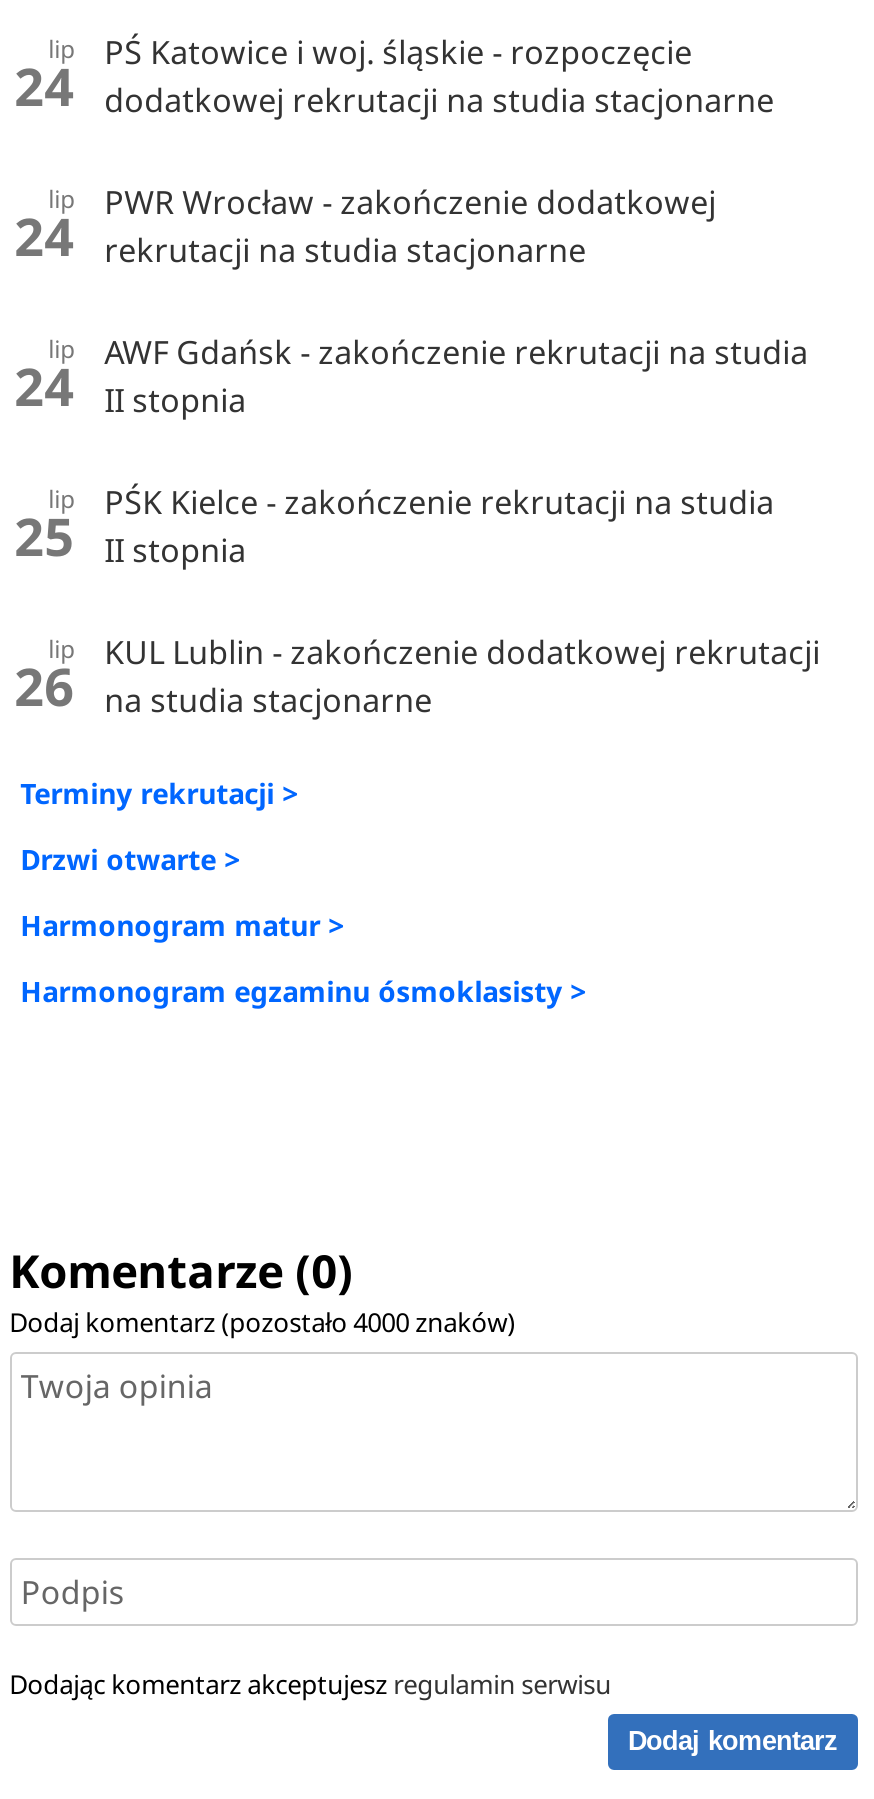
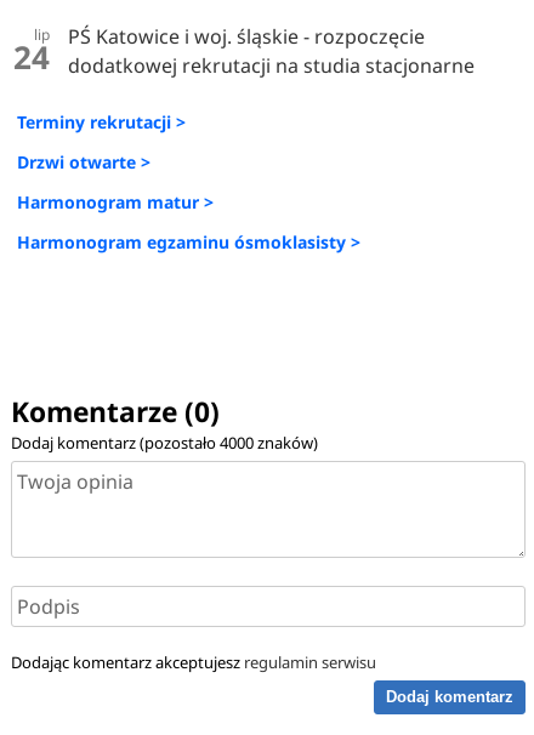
[14,181,820,723] lip | 24 | PWR Wrocław - zakończenie dodatkowej | rekrutacji na studia stacjonarne | lip | 24 | AWF Gdańsk - zakończenie rekrutacji na studia | II stopnia | lip | 25 | PŚK Kielce - zakończenie rekrutacji na studia | II stopnia | lip | 26 | KUL Lublin - zakończenie dodatkowej rekrutacji | na studia stacjonarne -> none

